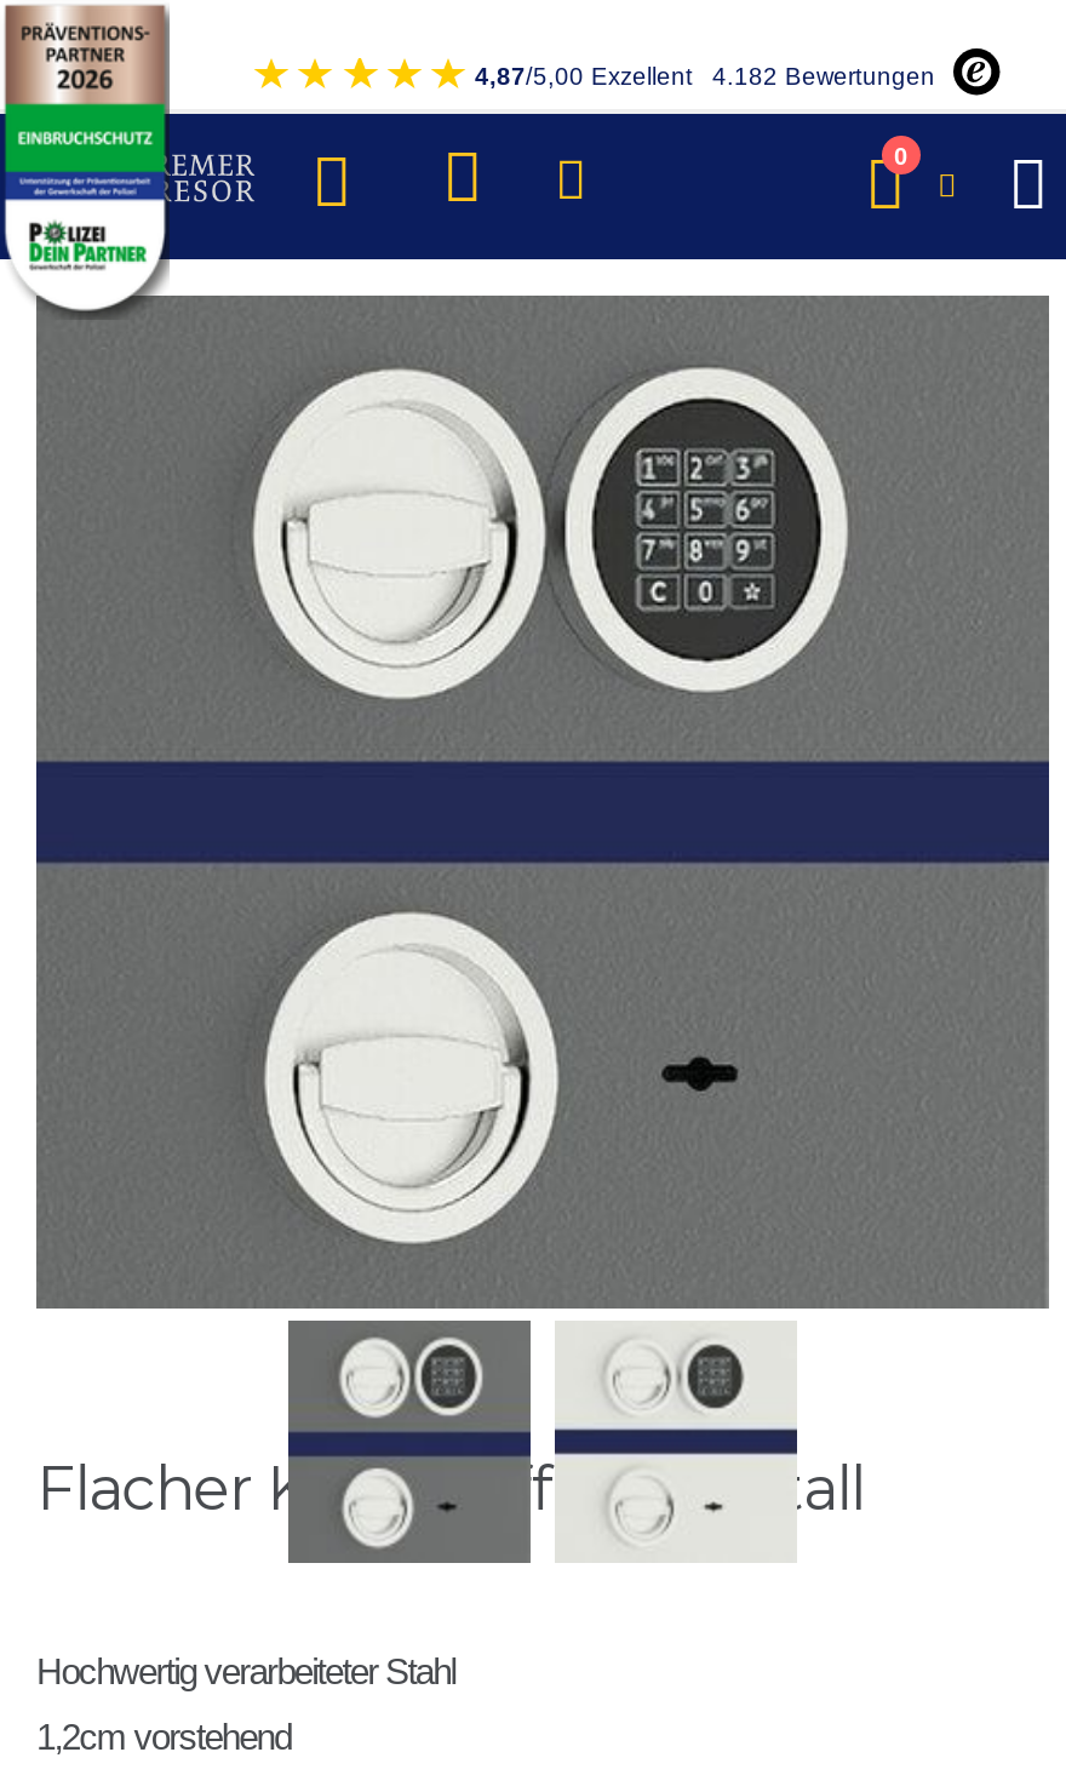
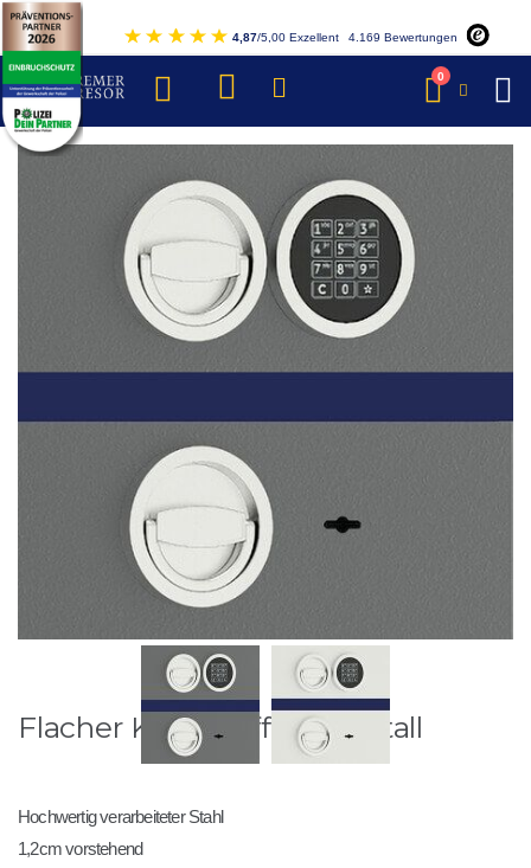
[475,62,935,88] 4,87/5,00 Exzellent 4.182 Bewertungen -> [232,30,458,43] 4,87/5,00 Exzellent 4.169 Bewertungen

